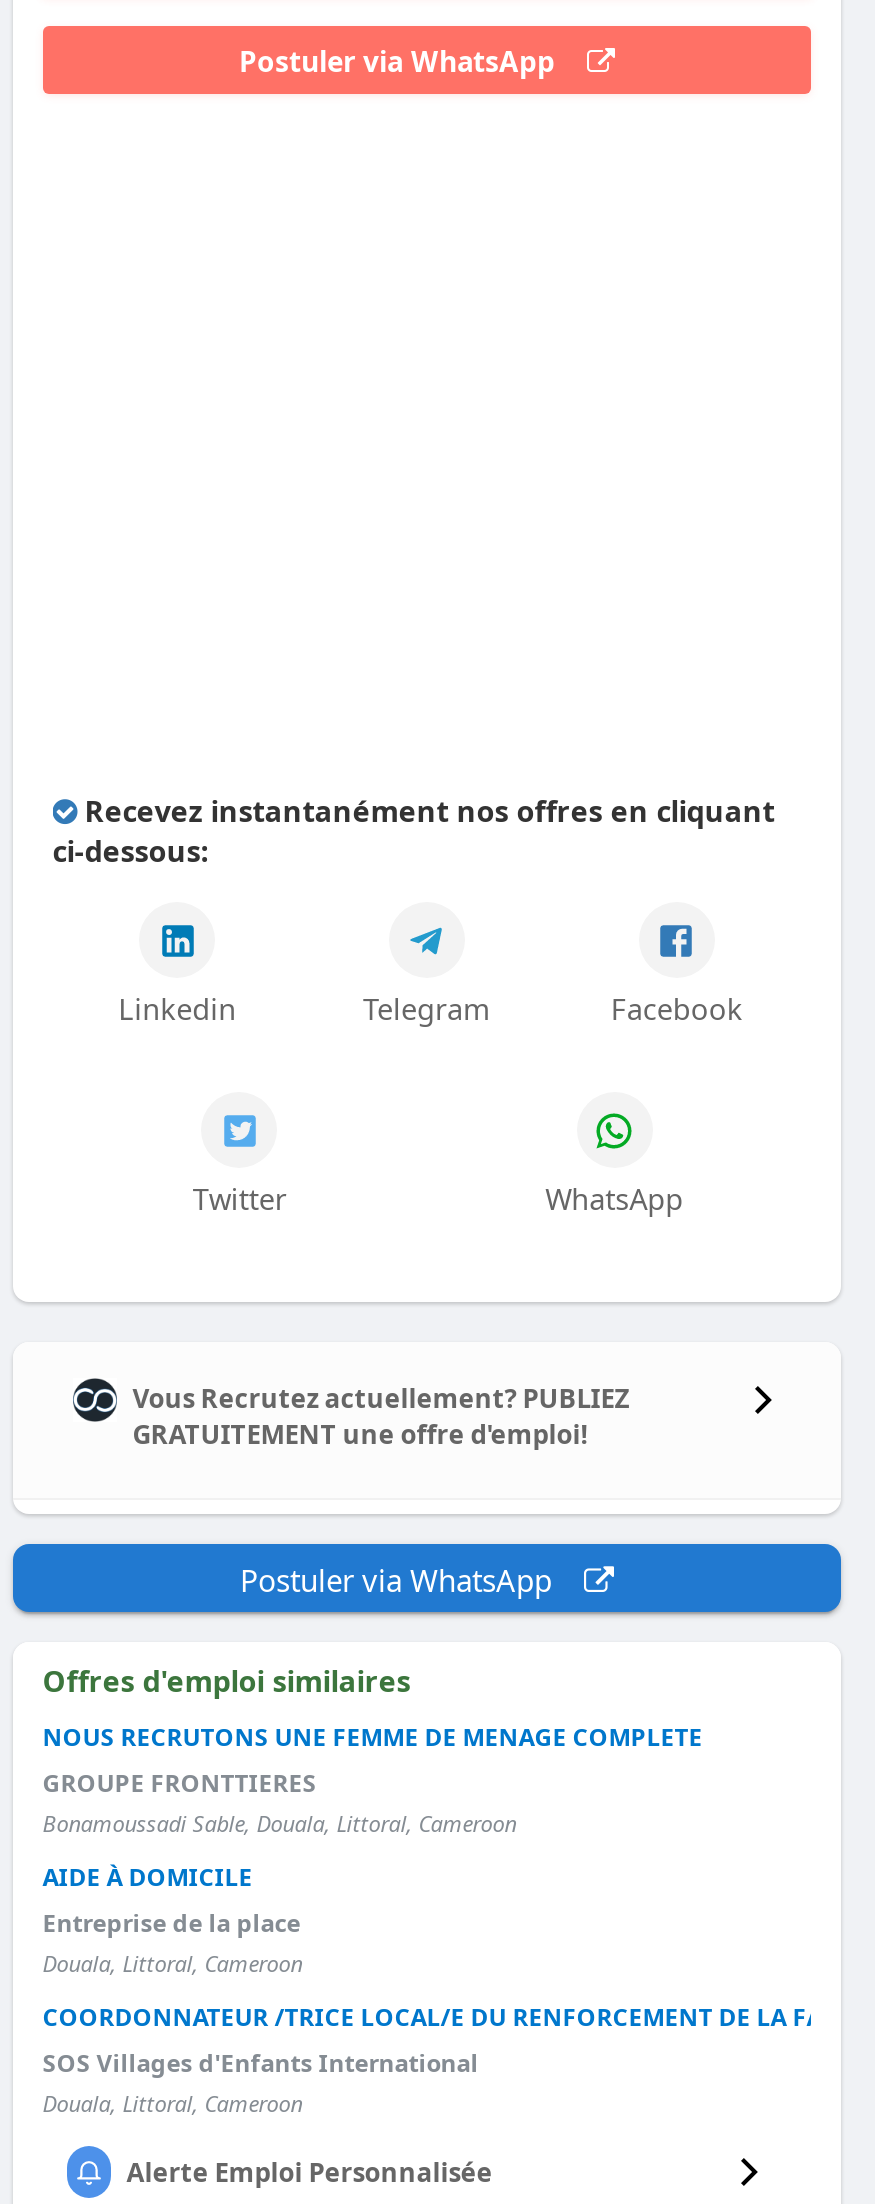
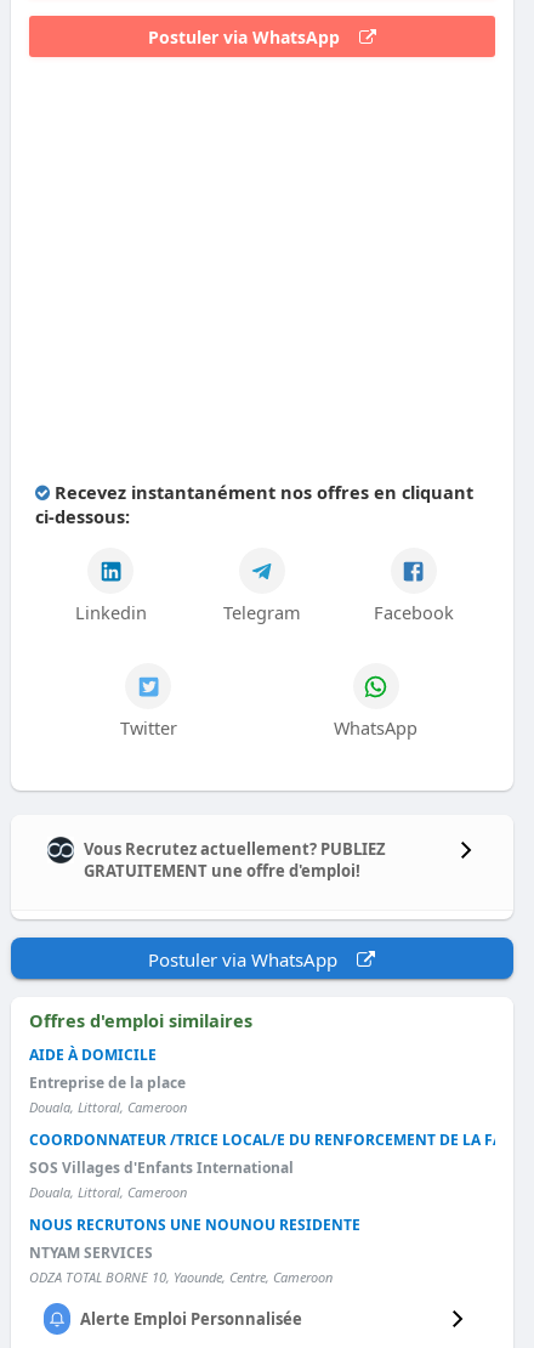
[42,1720,702,1838] NOUS RECRUTONS UNE FEMME DE MENAGE COMPLETE | GROUPE FRONTTIERES | Bonamoussadi Sable, Douala, Littoral, Cameroon -> none
moved [42,1860,478,2118] -> [29,1044,293,1201]: AIDE À DOMICILE | Entreprise de la place | Douala, Littoral, Cameroon | SOS Villages d'Enfants International | Douala, Littoral, Cameroon
none -> [29,1214,360,1286] NOUS RECRUTONS UNE NOUNOU RESIDENTE | NTYAM SERVICES | ODZA TOTAL BORNE 10, Yaounde, Centre, Cameroon

